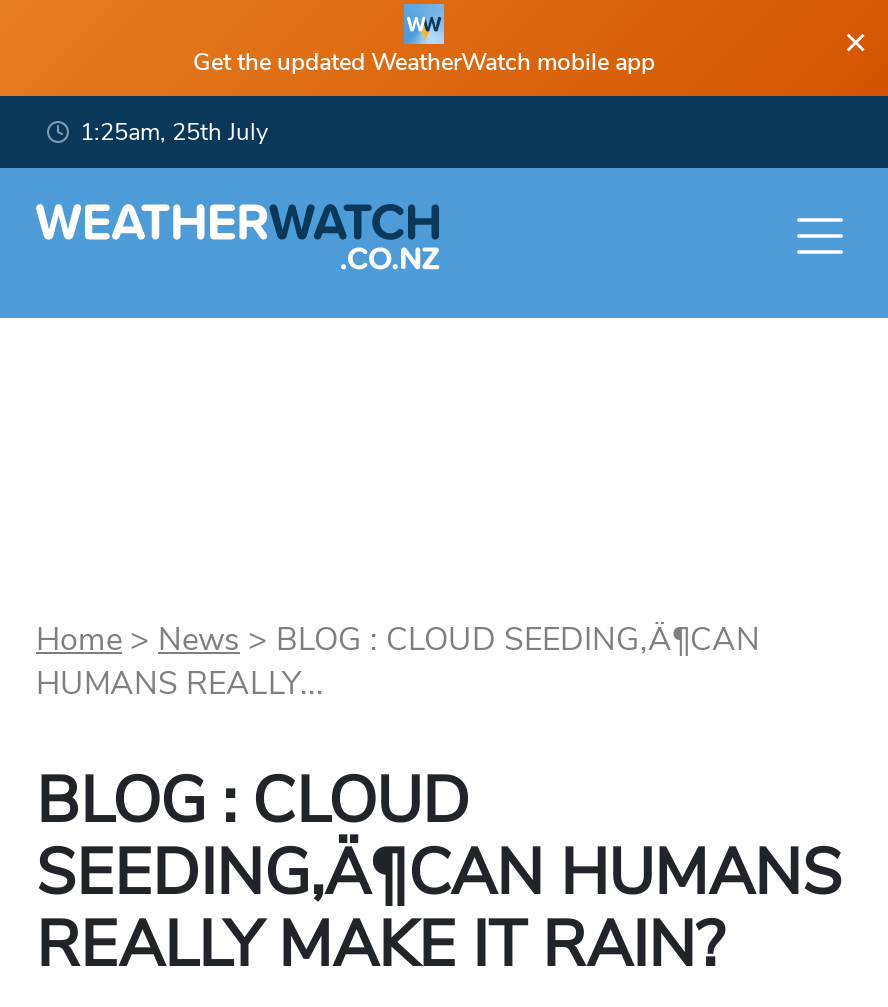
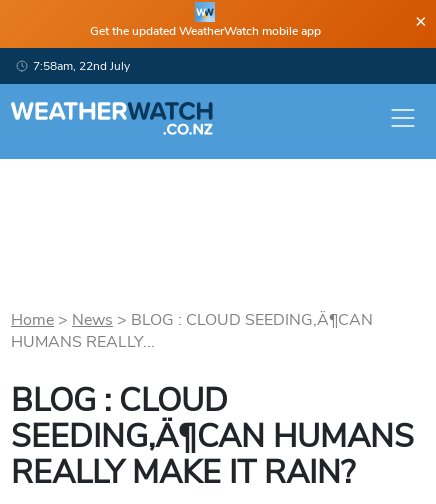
[80,116,268,148] 1:25am, 25th July -> [33,58,130,74] 7:58am, 22nd July

